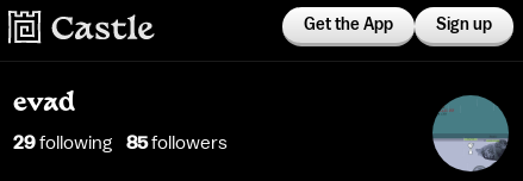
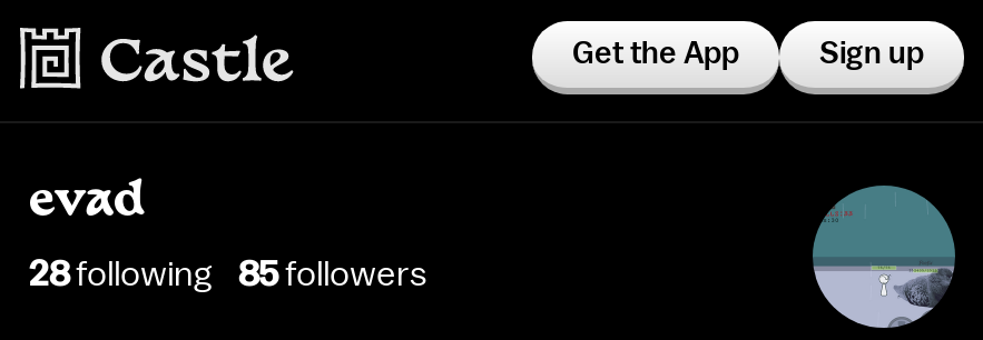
[13,133,228,152] 29following 85followers -> [29,257,427,292] 28following 85followers

